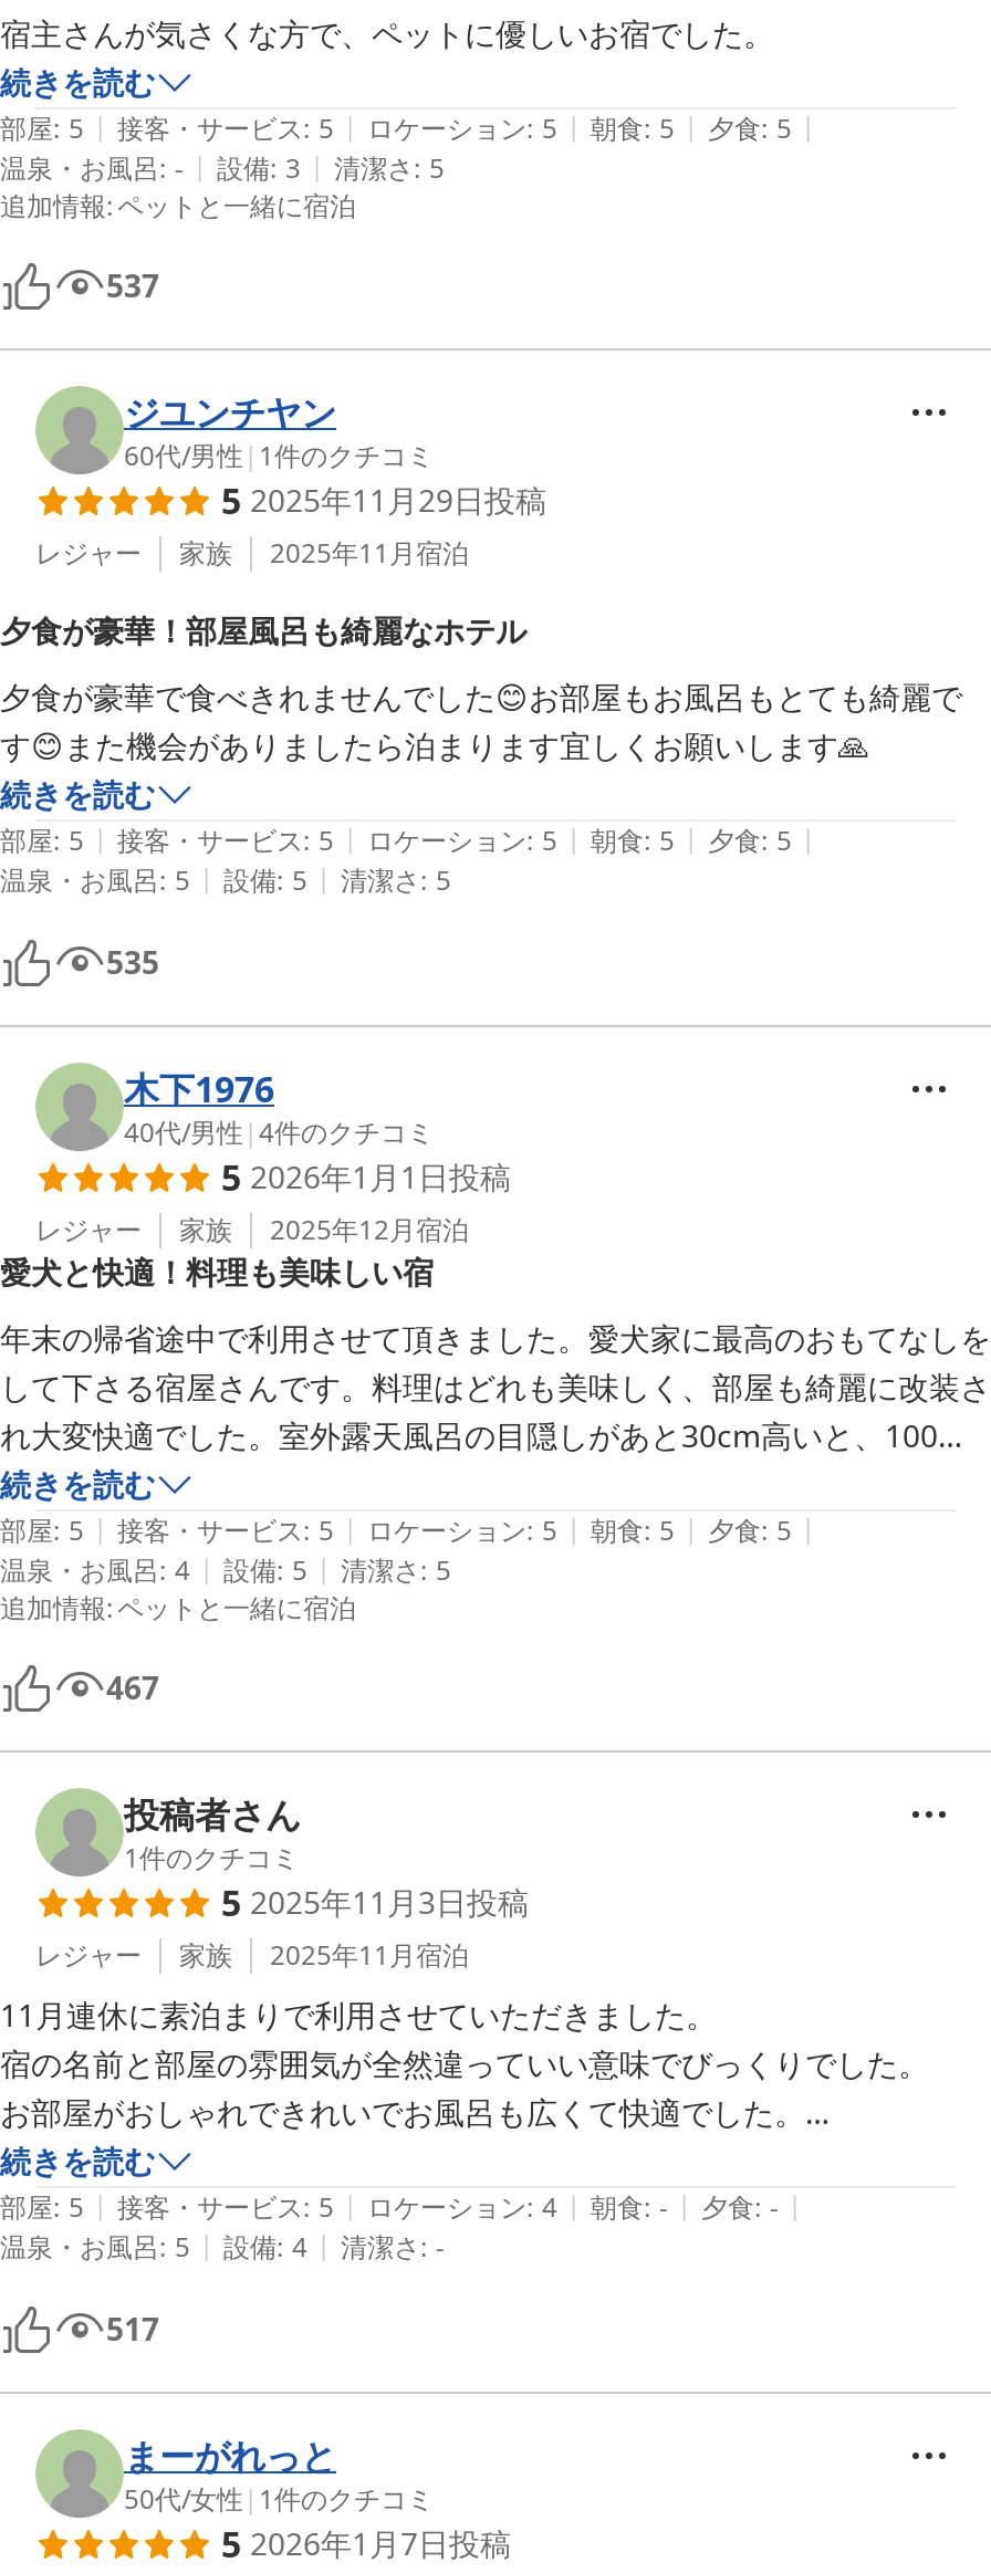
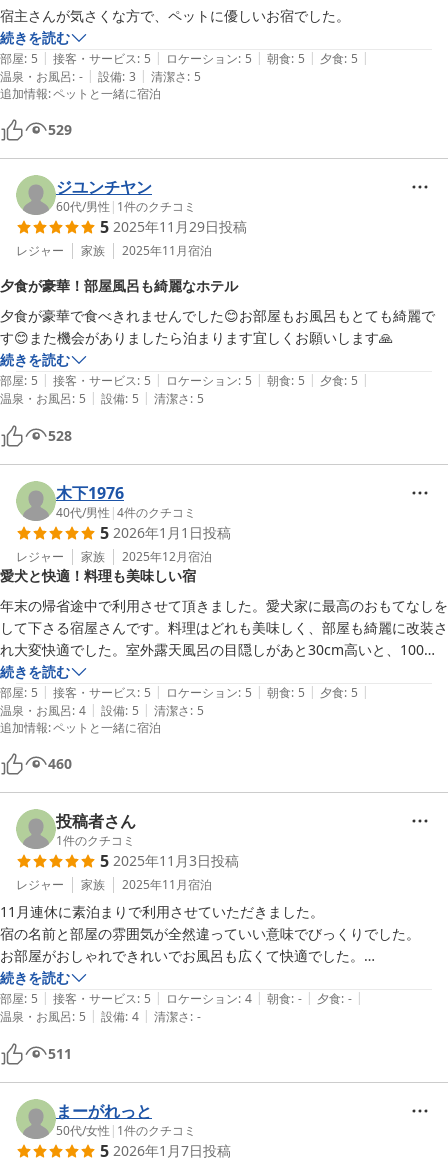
[106,264,159,306] 537 -> [48,120,72,139] 529
[106,941,159,983] 535 -> [48,426,72,445] 528
[106,1666,159,1708] 467 -> [48,754,72,773] 460
[106,2308,159,2350] 517 -> [48,1044,72,1063] 511

